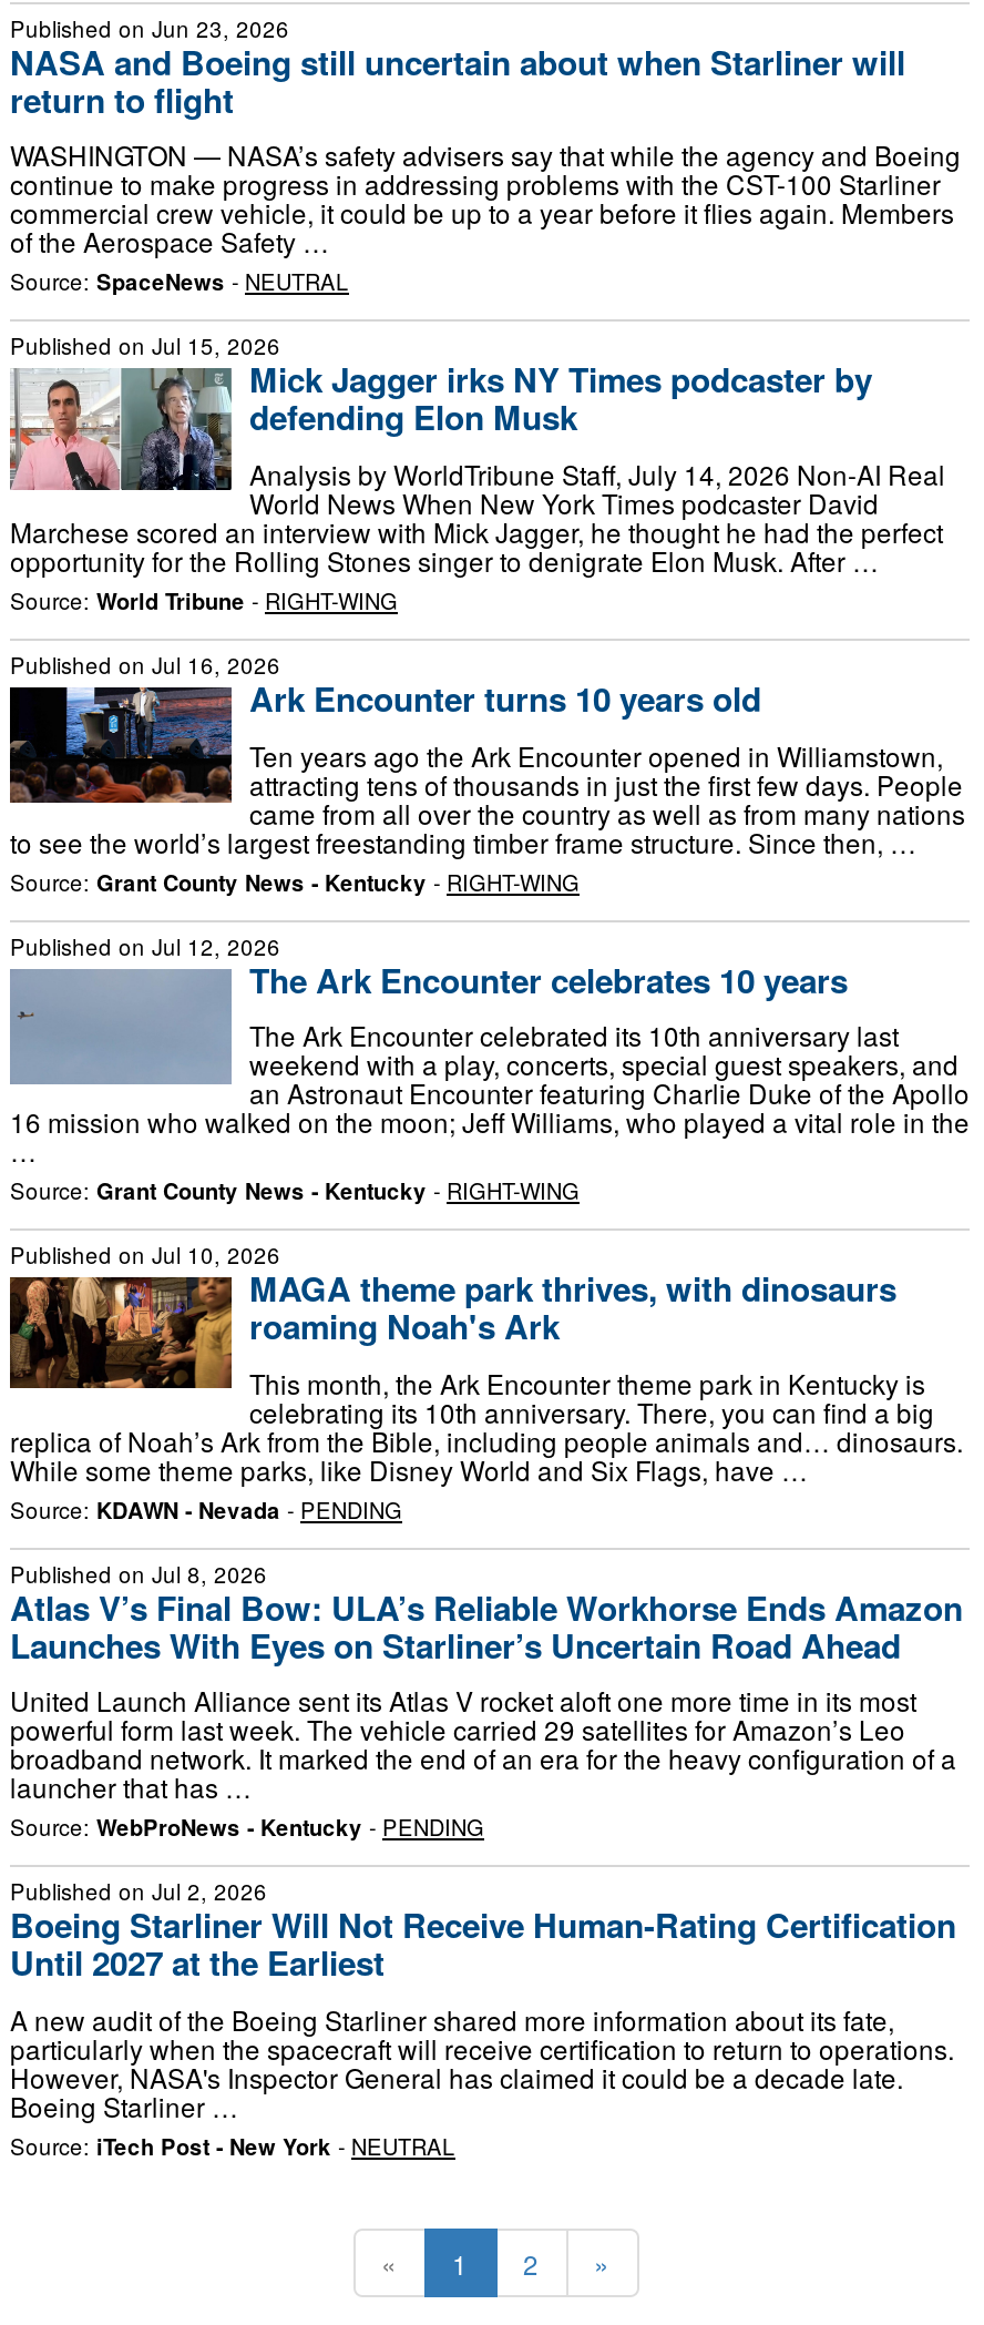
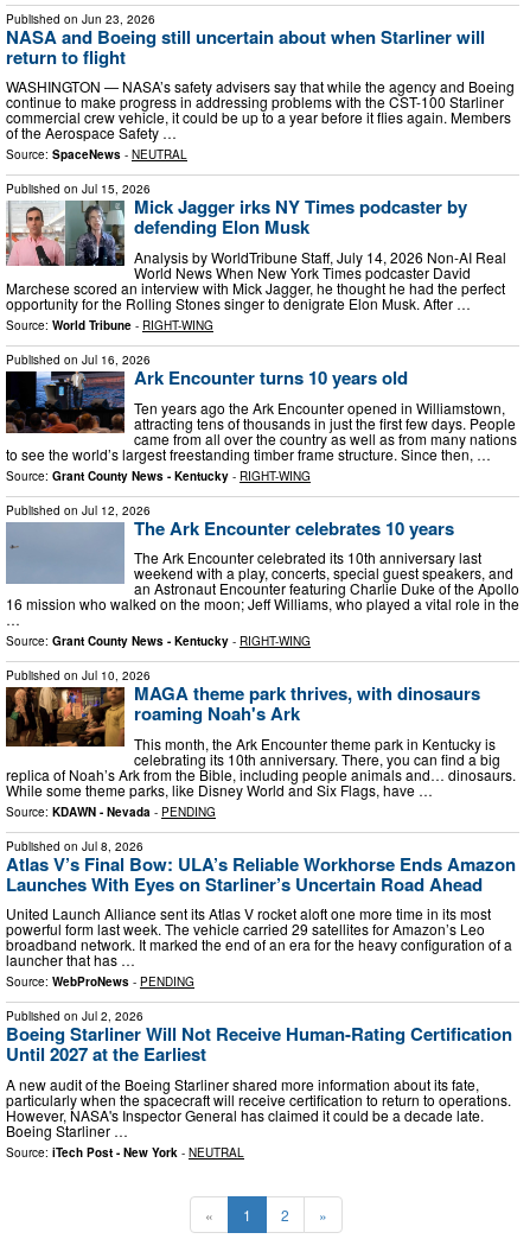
[10,1812,484,1843] Source: WebProNews - Kentucky - PENDING -> [6,974,194,990] Source: WebProNews - PENDING

